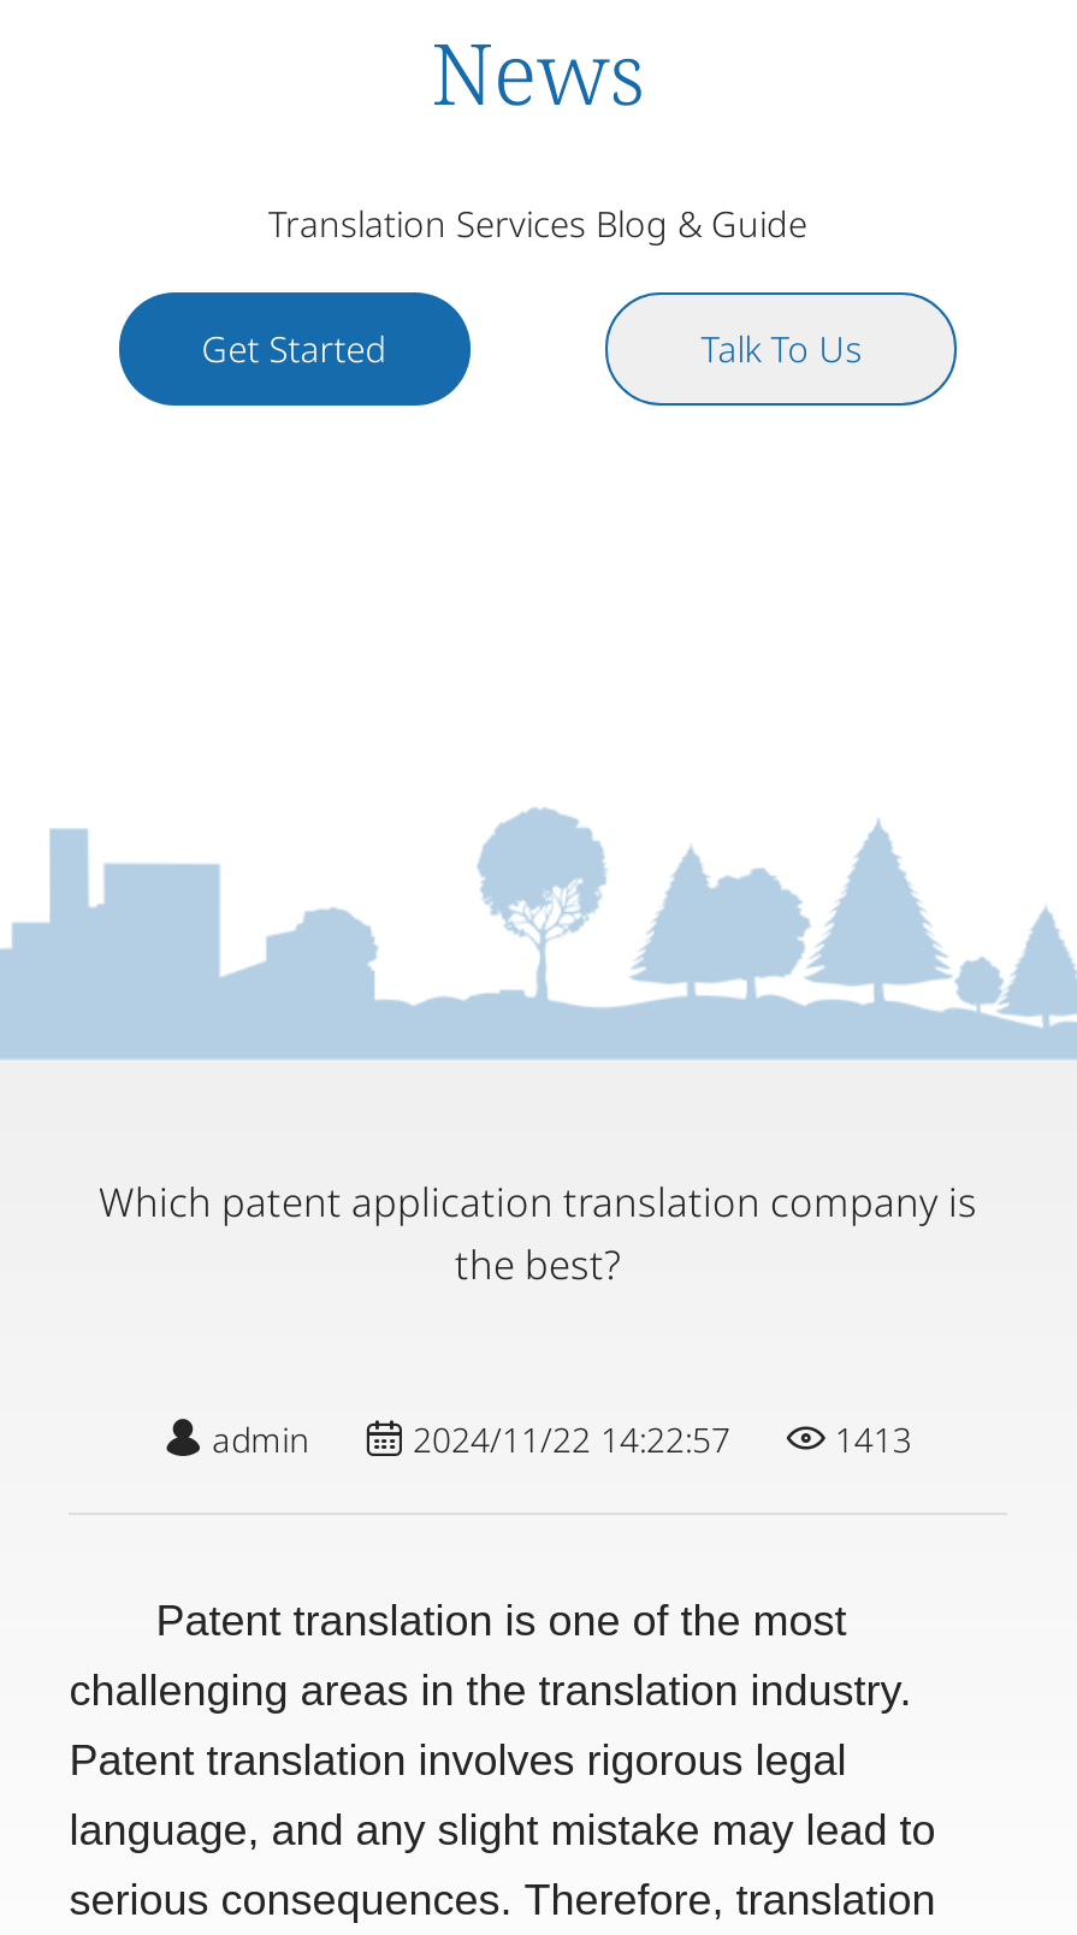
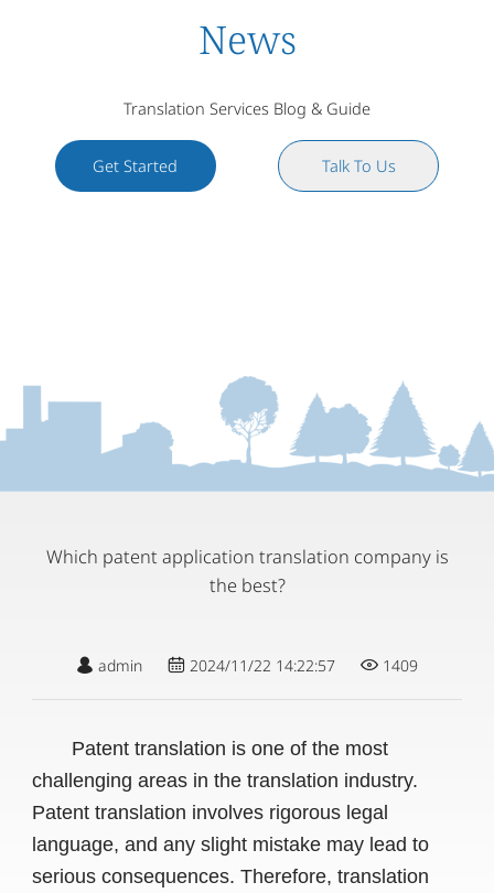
[825,1416,912,1462] 1413 -> [379,655,418,676] 1409

